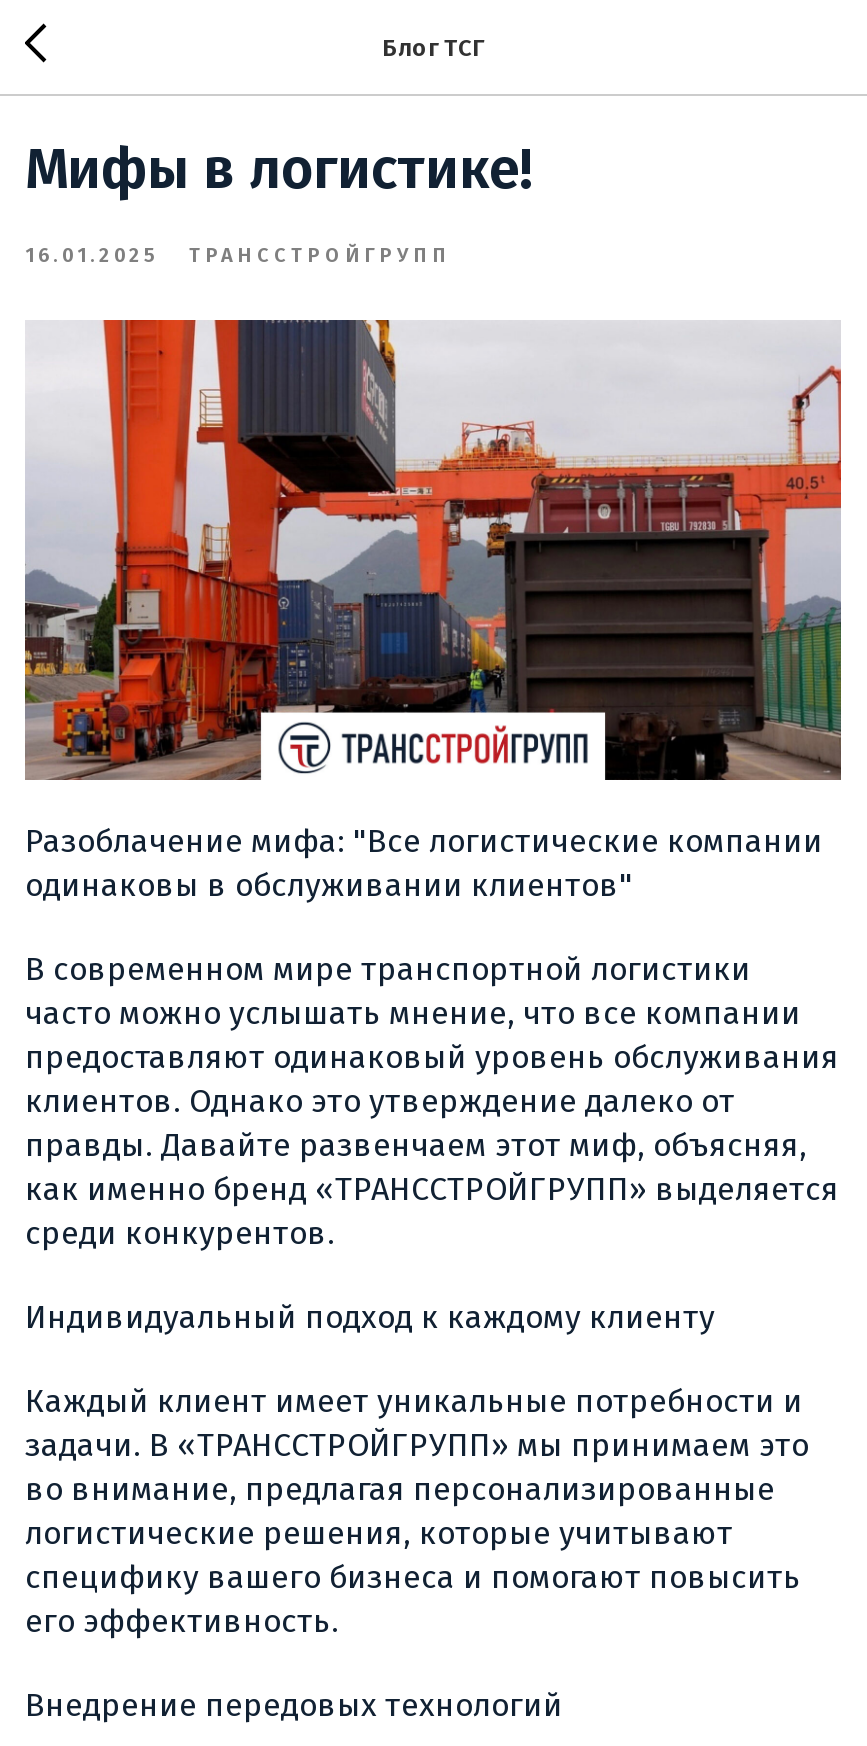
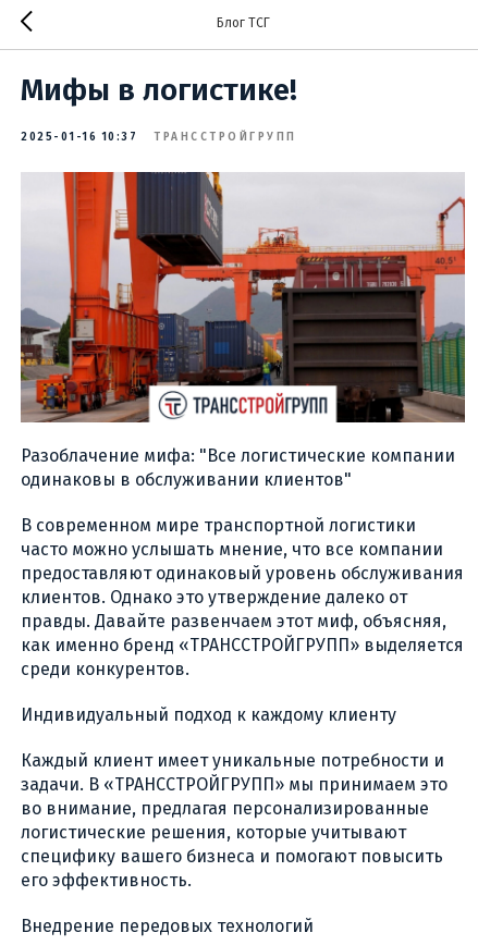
[25,244,452,268] 16.01.2025 ТРАНССТРОЙГРУПП -> [21,131,297,144] 2025-01-16 10:37 ТРАНССТРОЙГРУПП

